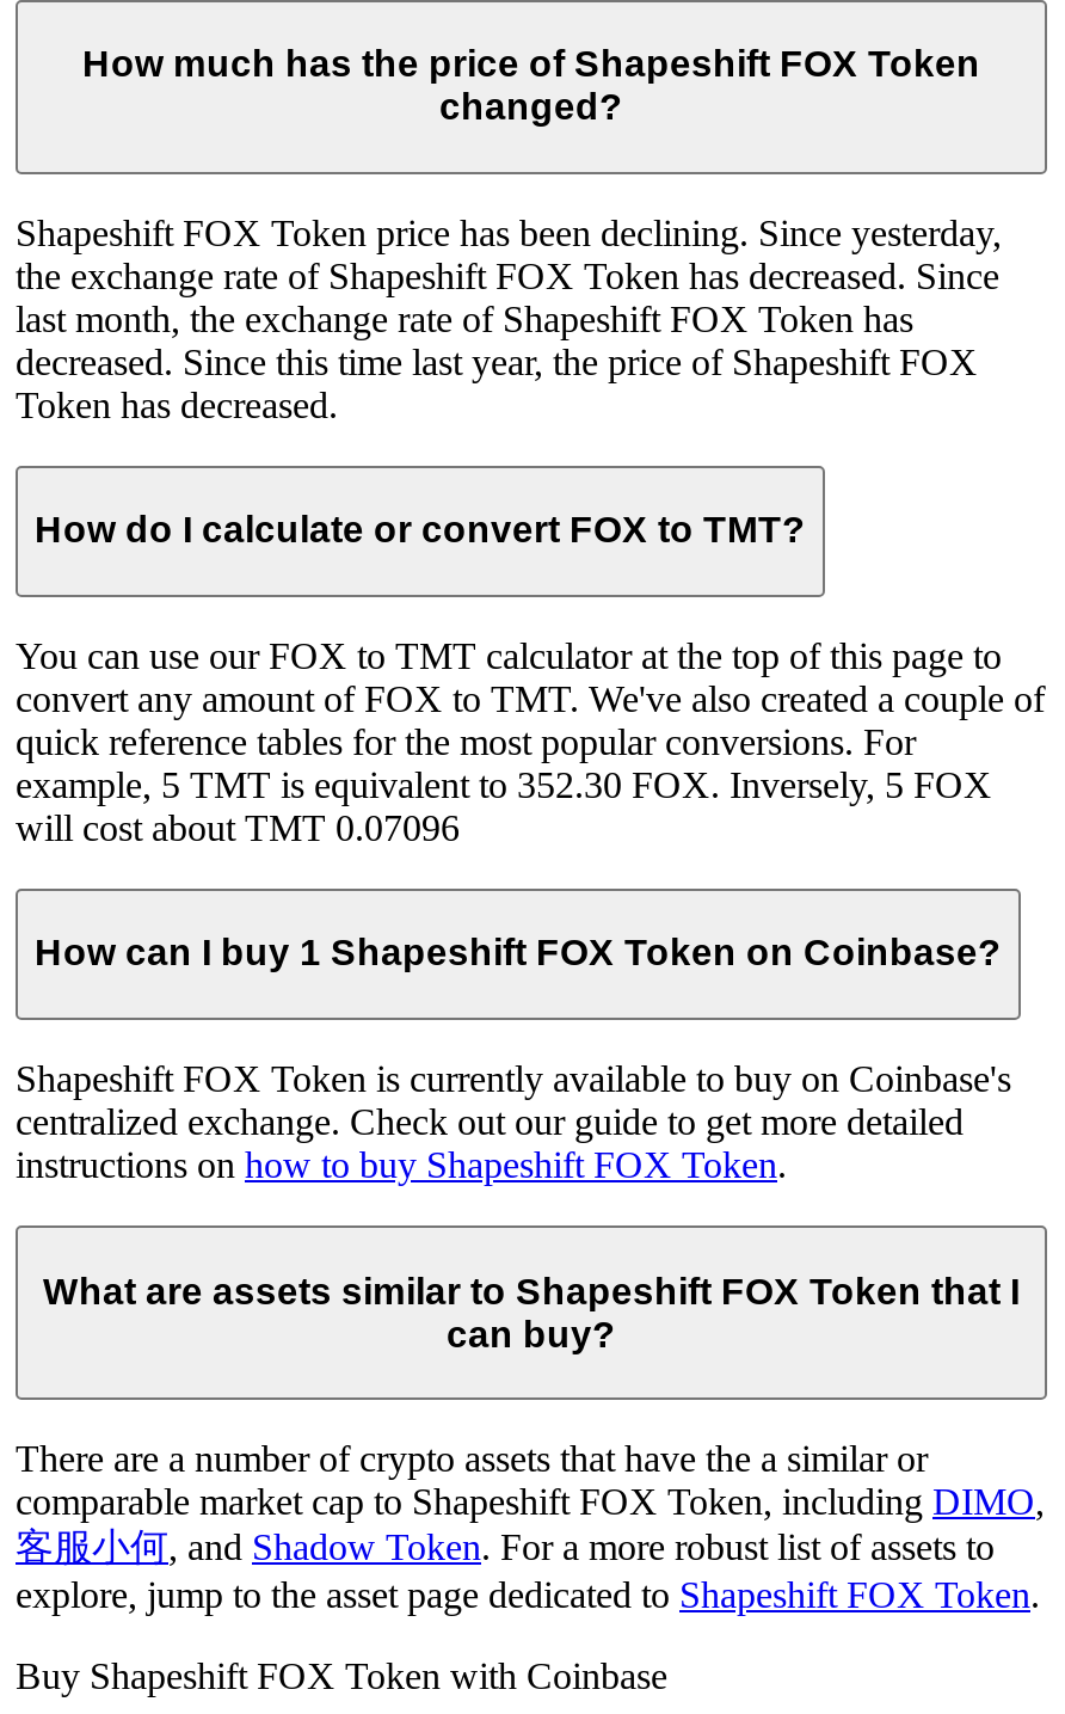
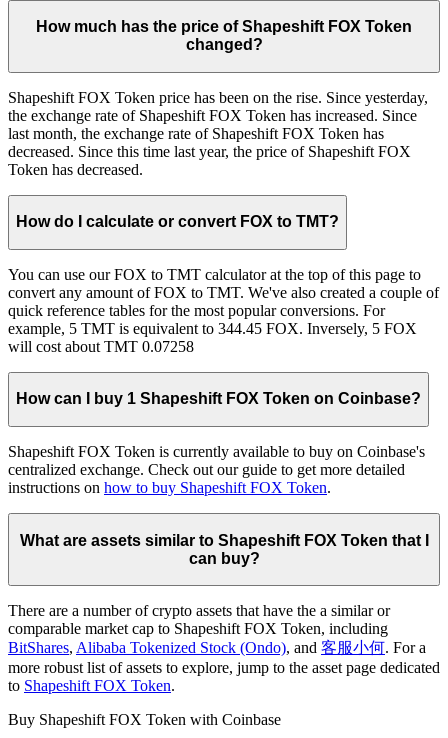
[16,212,1002,296] Shapeshift FOX Token price has been declining. Since yesterday, | the exchange rate of Shapeshift FOX Token has decreased. Since -> [8,89,428,124] Shapeshift FOX Token price has been on the rise. Since yesterday, | the exchange rate of Shapeshift FOX Token has increased. Since
[16,764,992,805] example, 5 TMT is equivalent to 352.30 FOX. Inversely, 5 FOX -> [8,320,417,337] example, 5 TMT is equivalent to 344.45 FOX. Inversely, 5 FOX
[16,807,460,848] will cost about TMT 0.07096 -> [8,338,194,355] will cost about TMT 0.07258
[16,1482,1045,1615] comparable market cap to Shapeshift FOX Token, including DIMO, | 客服小何, and Shadow Token. For a more robust list of assets to | explore, jump to the asset page dedicated to Shapeshift FOX Token. -> [8,620,440,694] comparable market cap to Shapeshift FOX Token, including | BitShares, Alibaba Tokenized Stock (Ondo), and客服小何. For a | more robust list of assets to explore, jump to the asset page dedicated | to Shapeshift FOX Token.

